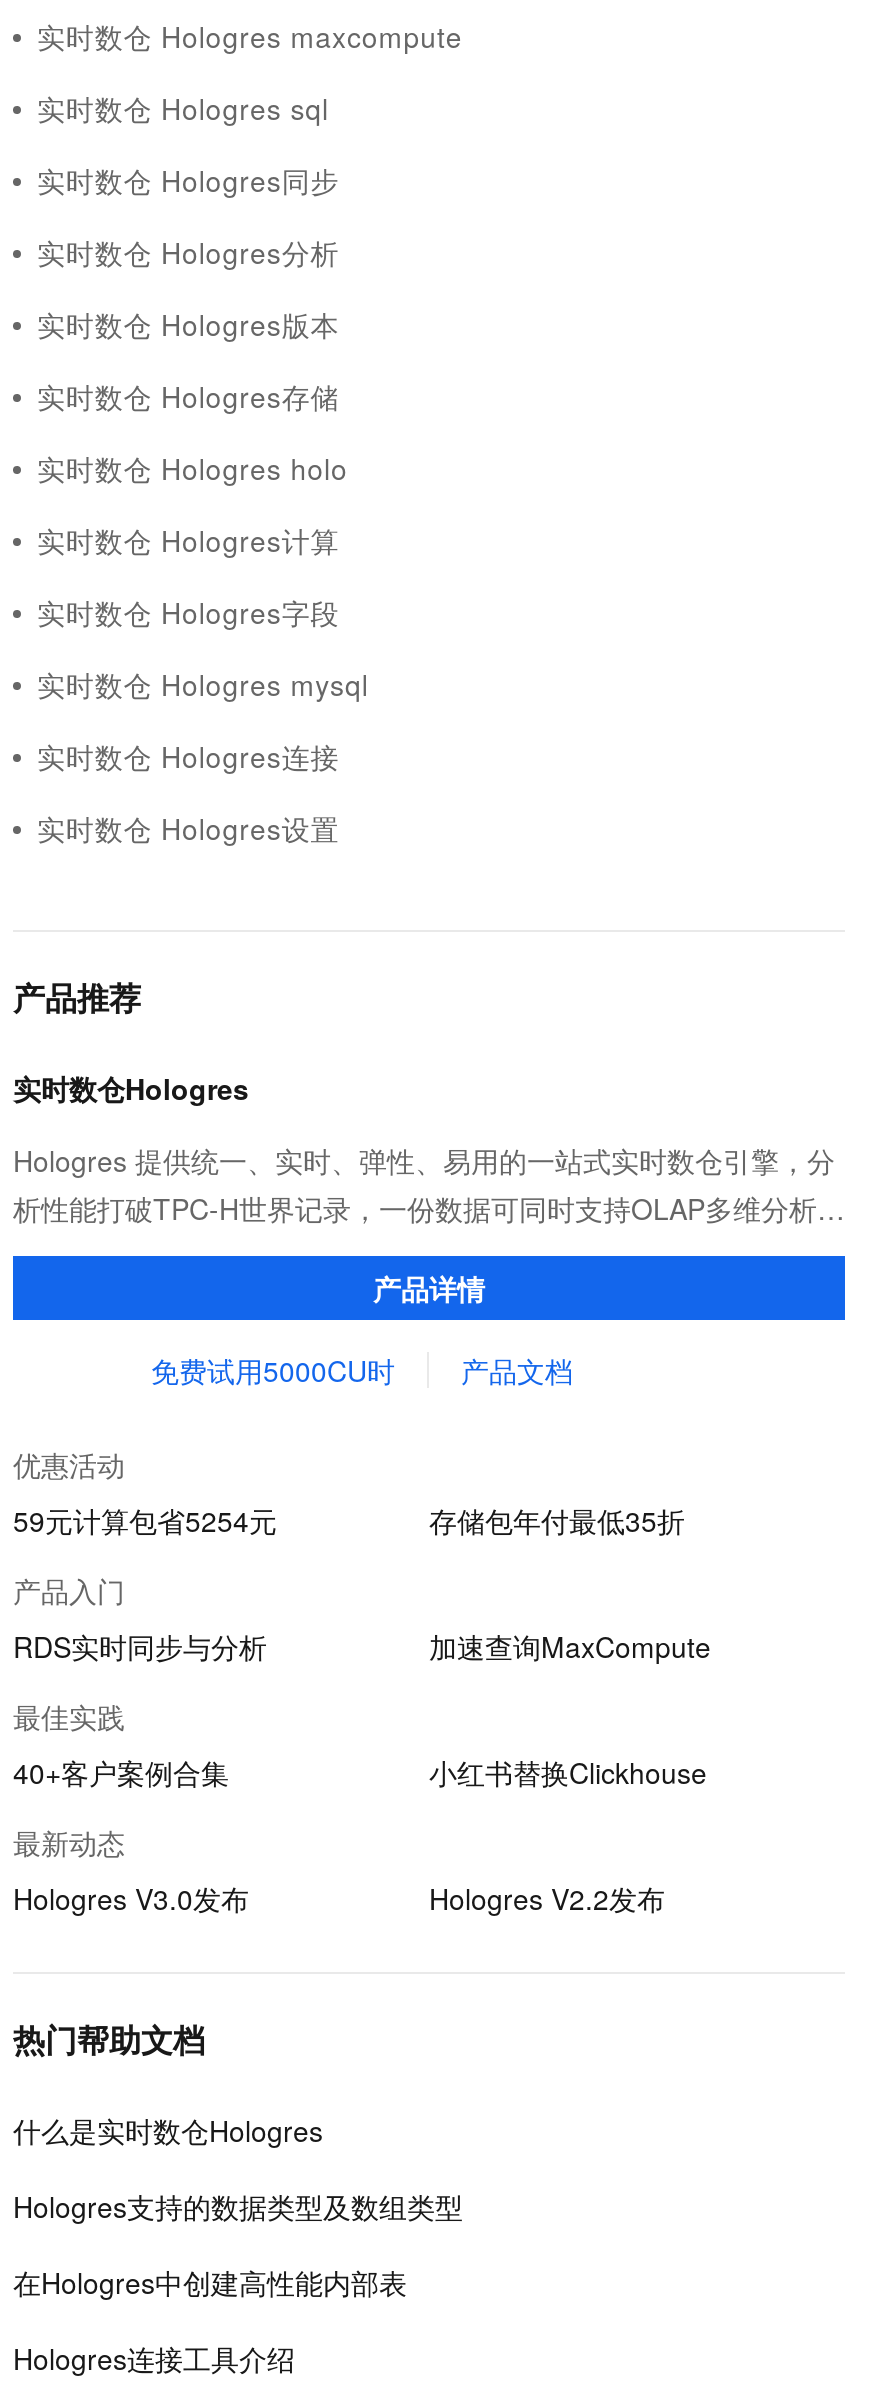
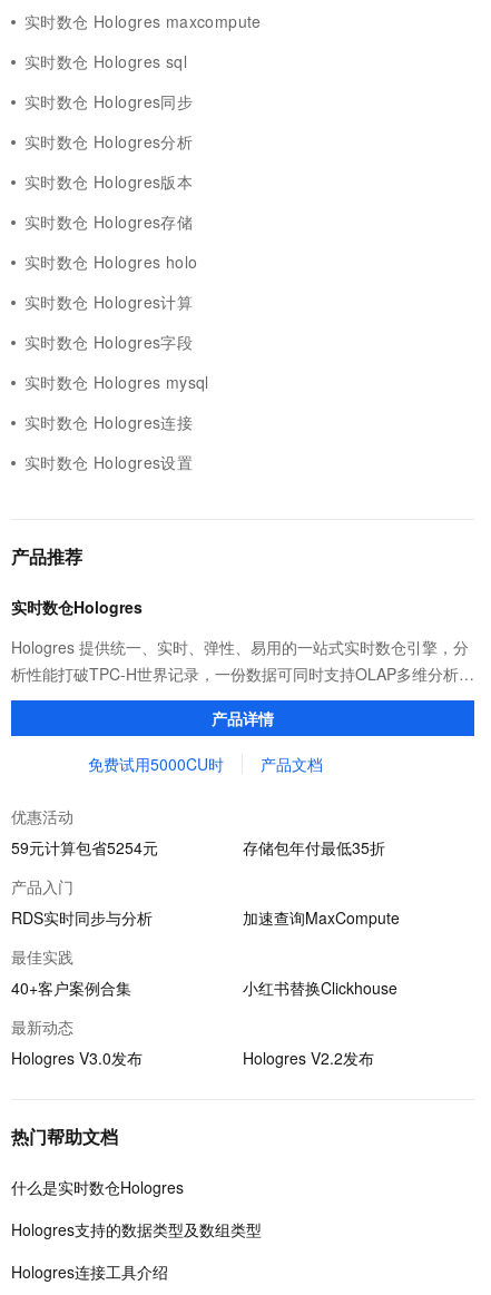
[13,2262,407,2302] 在Hologres中创建高性能内部表 -> none

